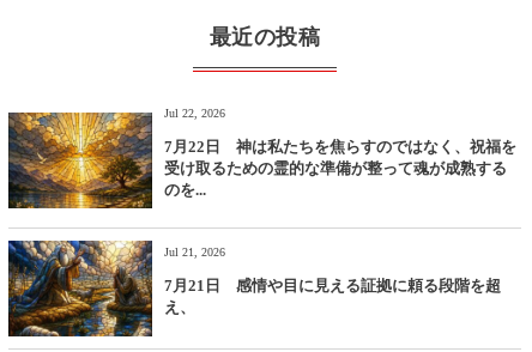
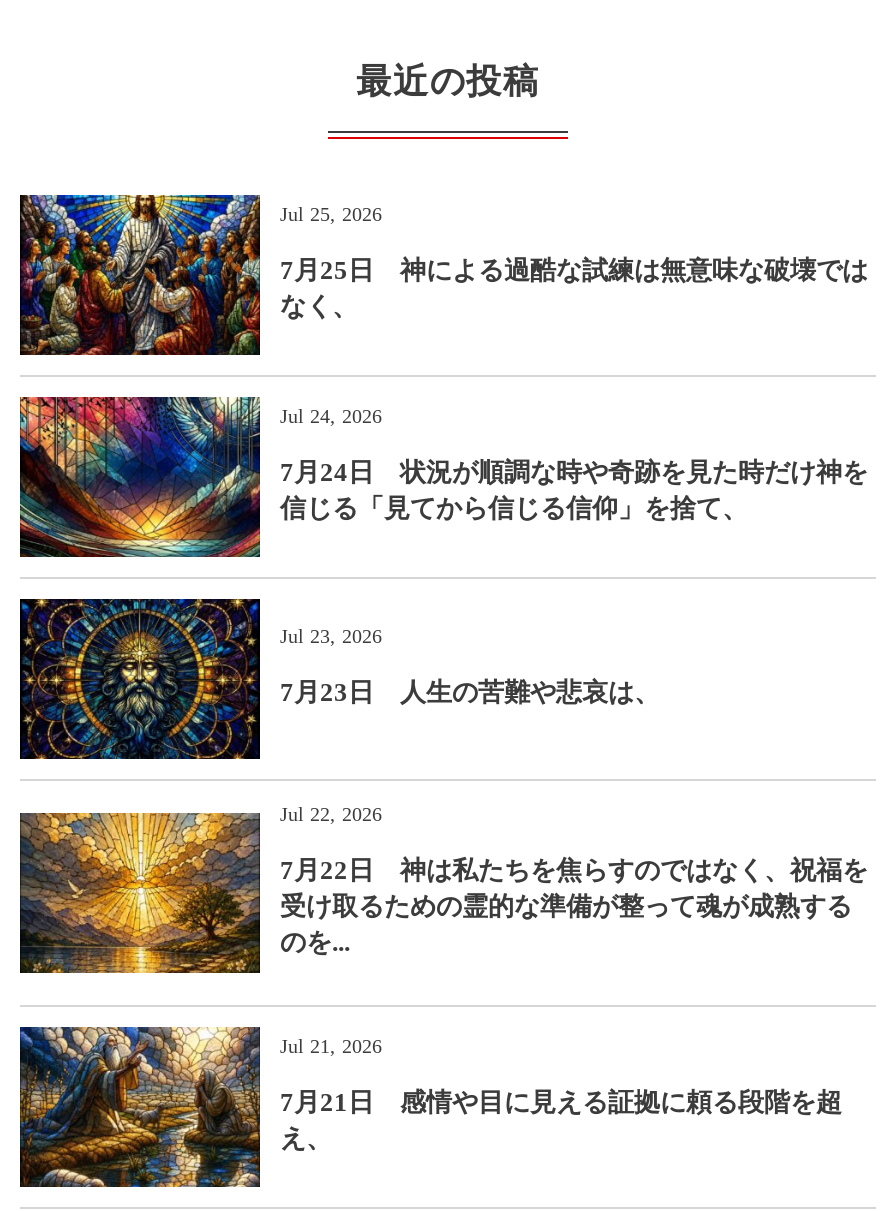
none -> [18,193,868,357] [image] | Jul 25, 2026 | 7月25日 神による過酷な試練は無意味な破壊では | なく、
none -> [18,395,868,559] [image] | Jul 24, 2026 | 7月24日 状況が順調な時や奇跡を見た時だけ神を | 信じる「見てから信じる信仰」を捨て、
none -> [18,597,660,761] [image] | Jul 23, 2026 | 7月23日 人生の苦難や悲哀は、

